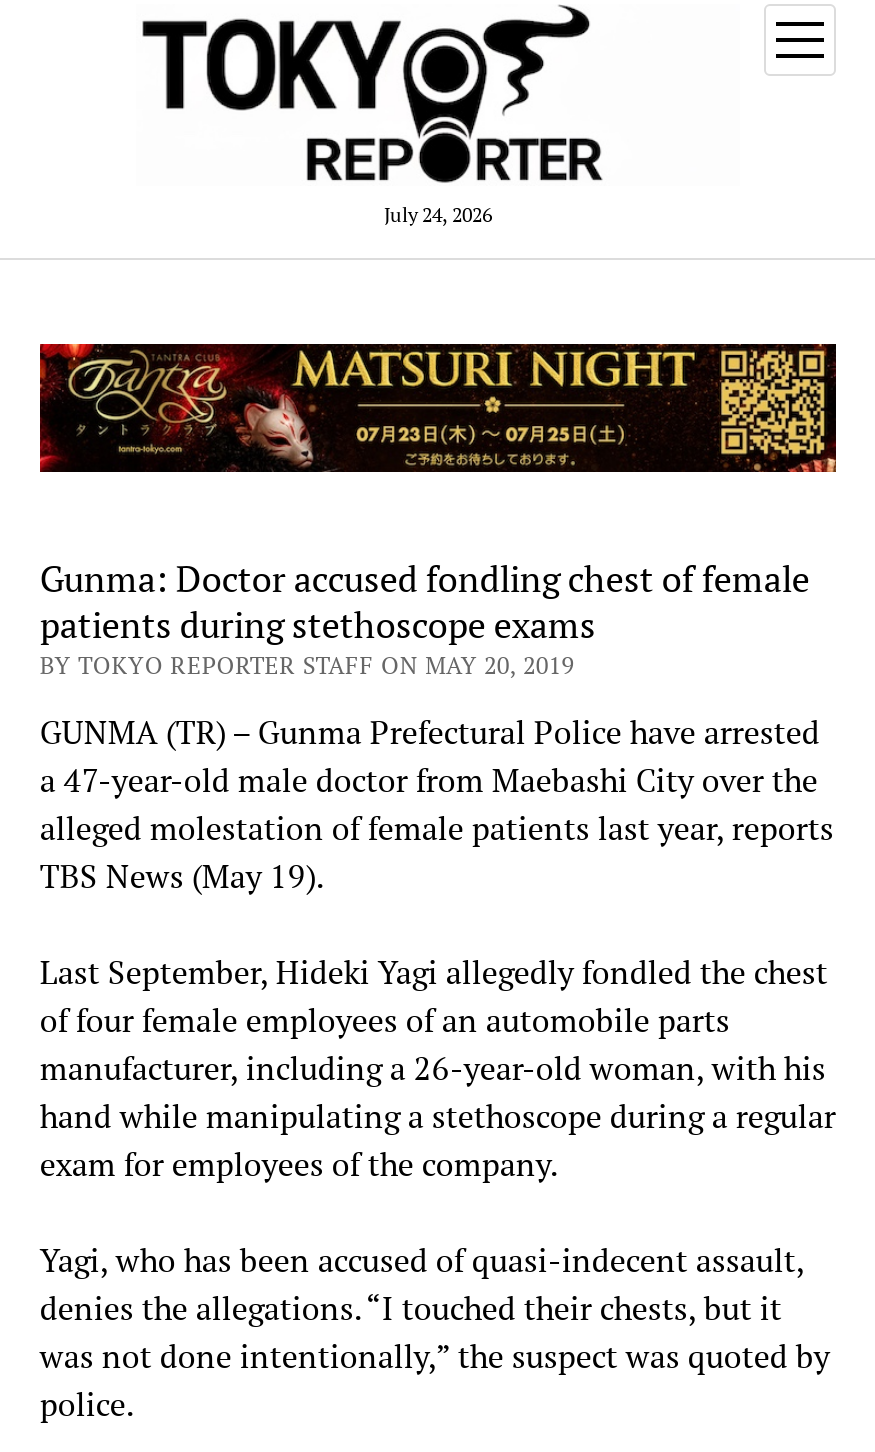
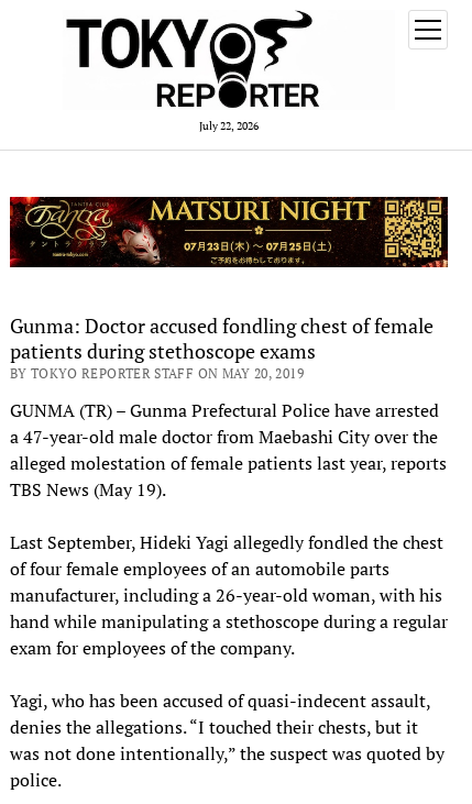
[384,201,492,227] July 24, 2026 -> [199,118,259,133] July 22, 2026

